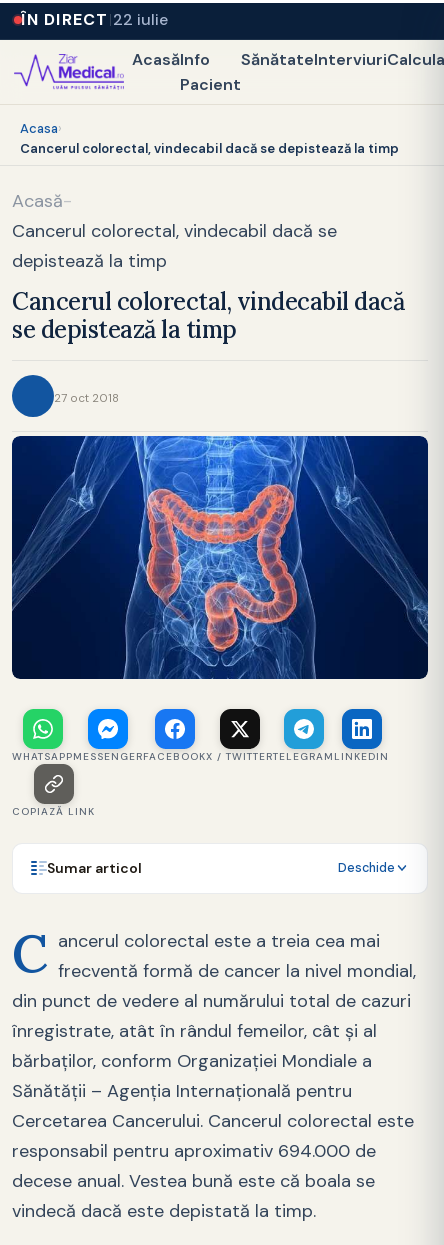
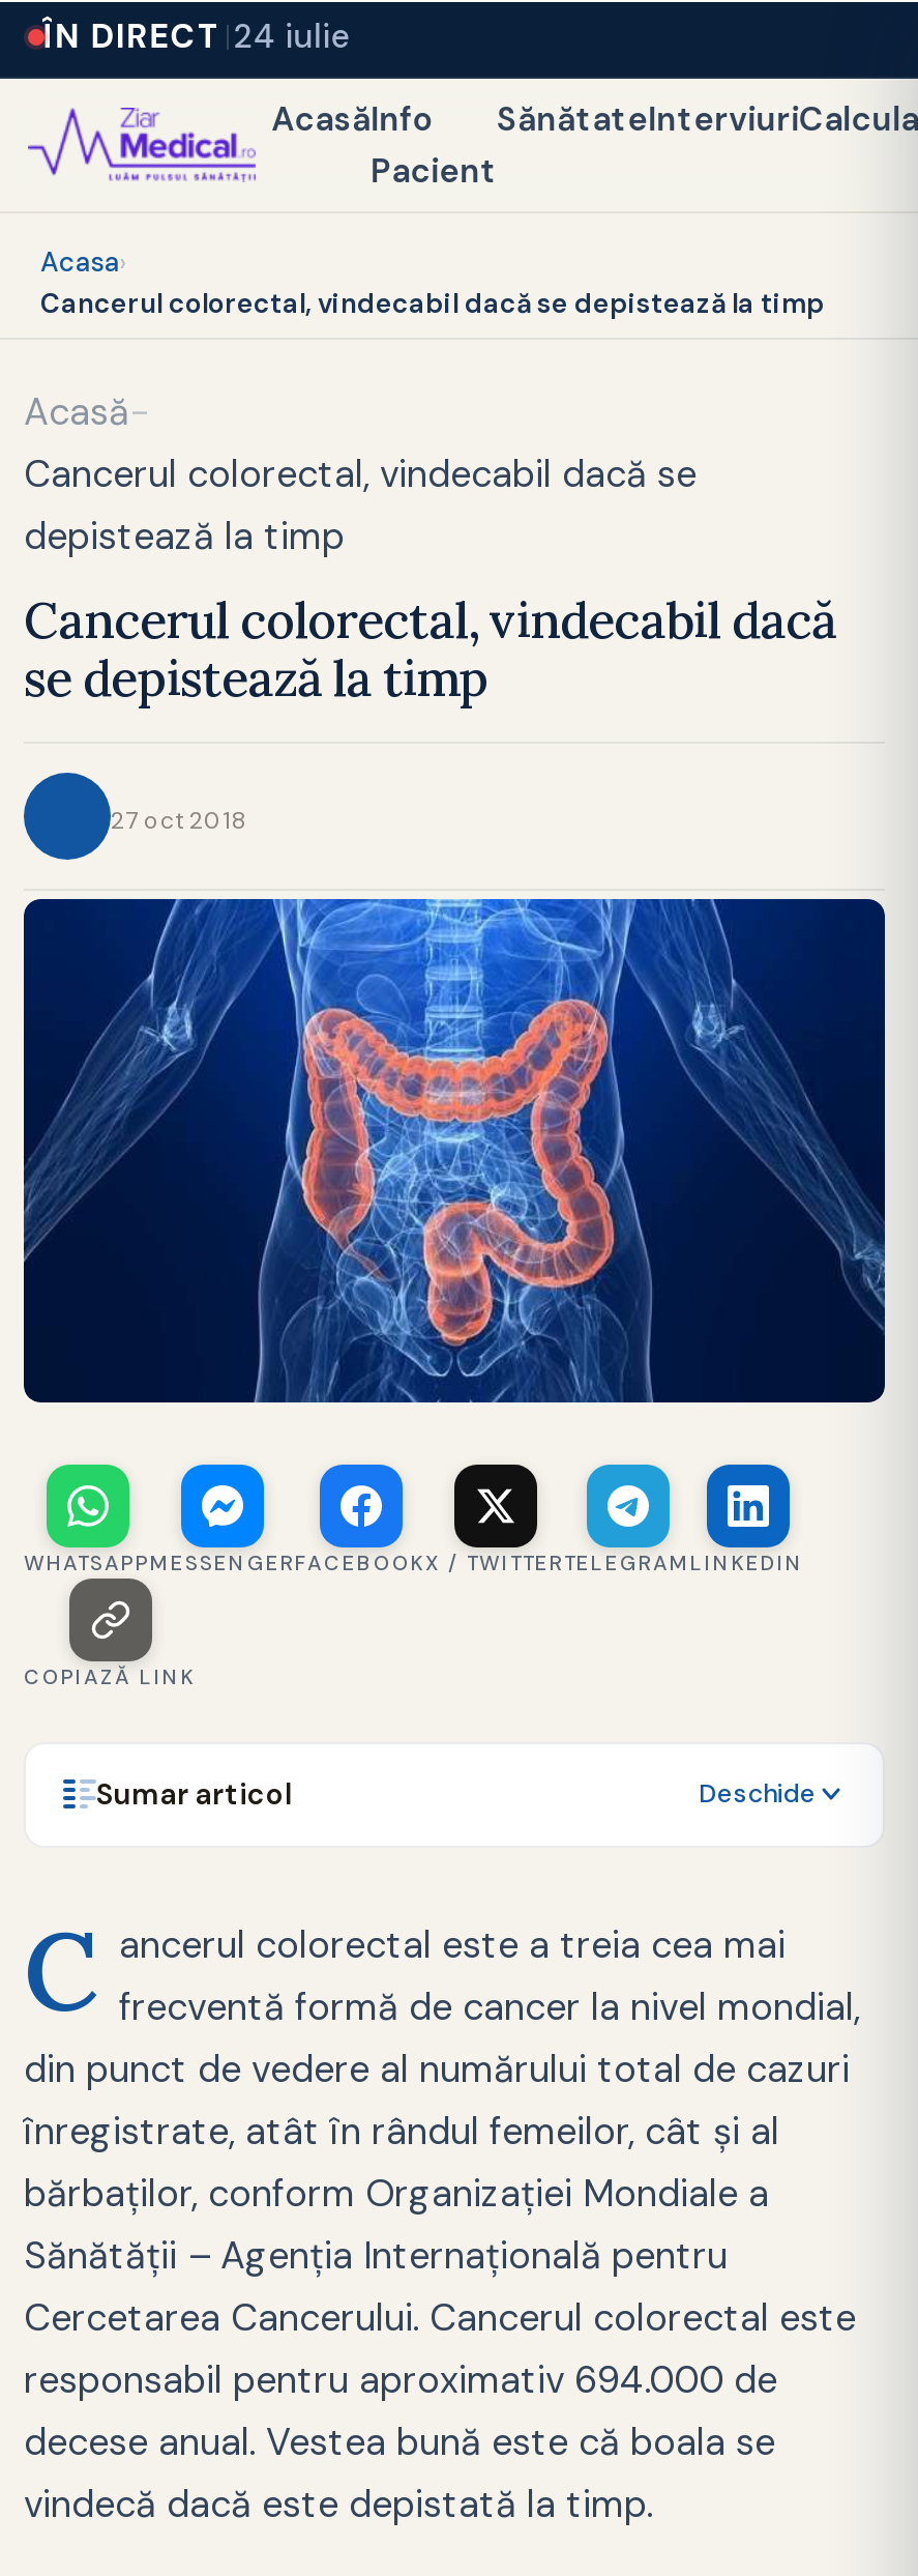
[21,9,168,30] ÎN DIRECT 22 iulie -> [42,15,349,58] ÎN DIRECT 24 iulie

